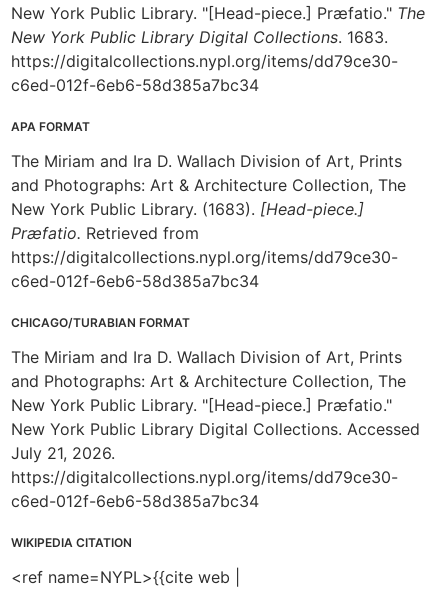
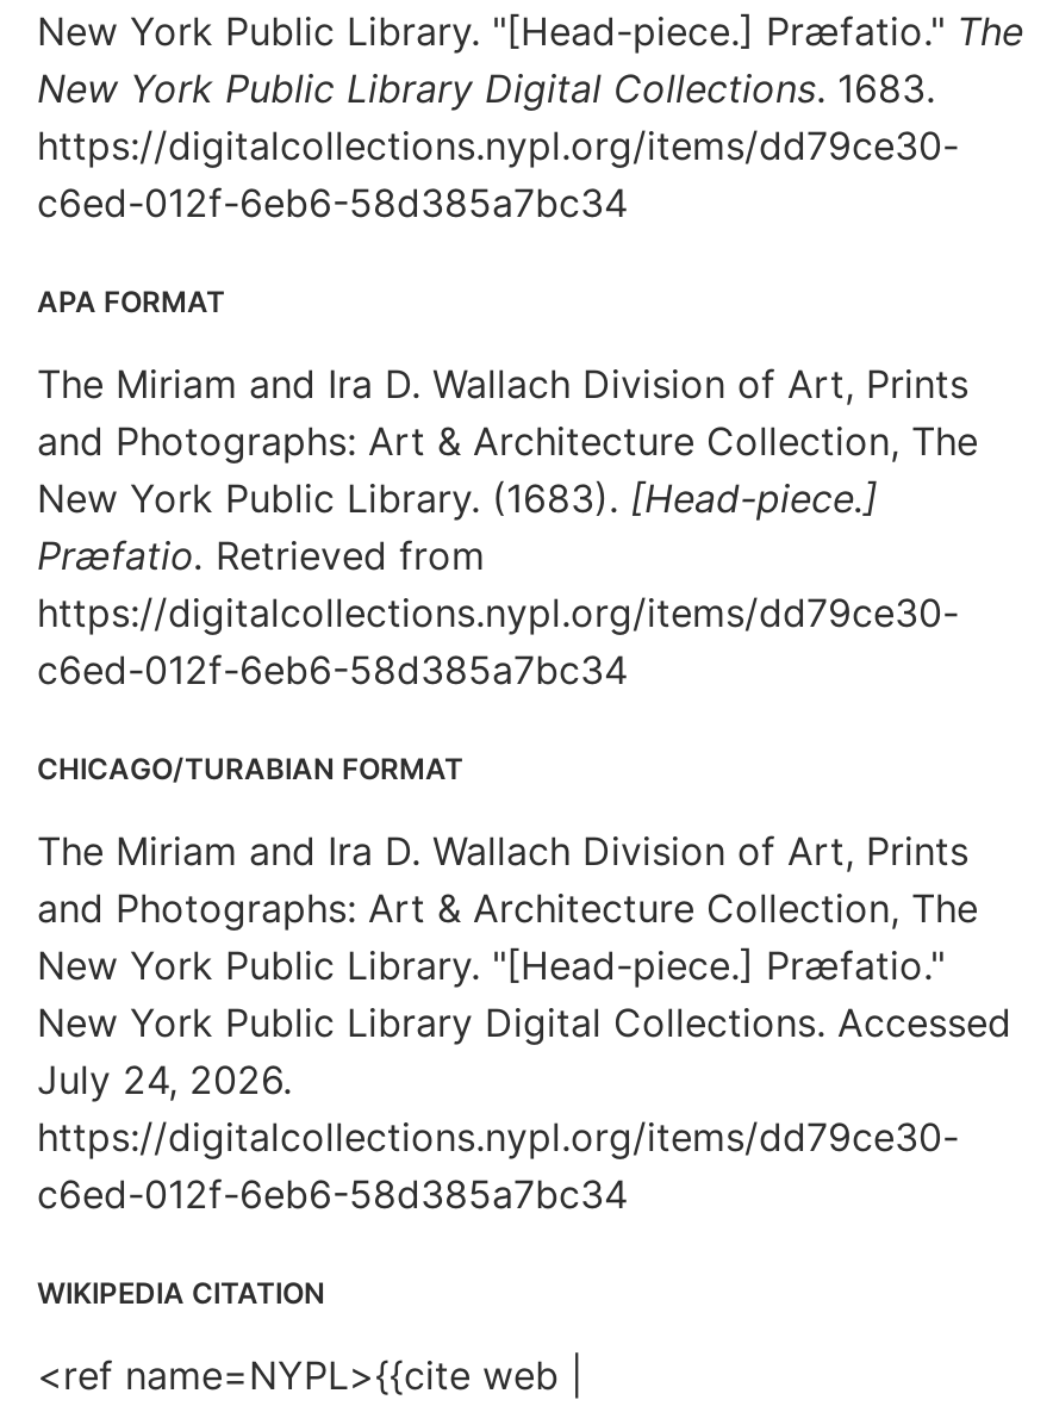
[11,443,115,463] July 21, 2026. -> [37,1056,292,1103] July 24, 2026.

